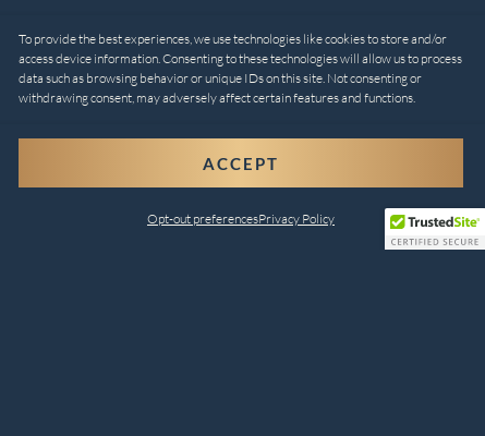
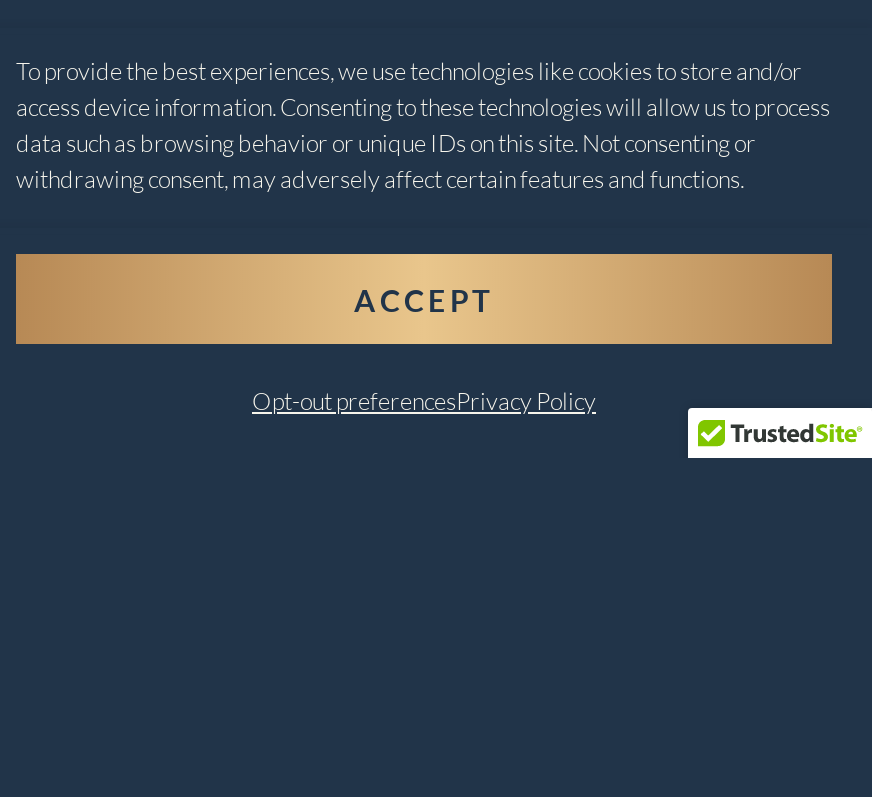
[384,207,482,246] [image] -> [688,382,866,450] [image]

